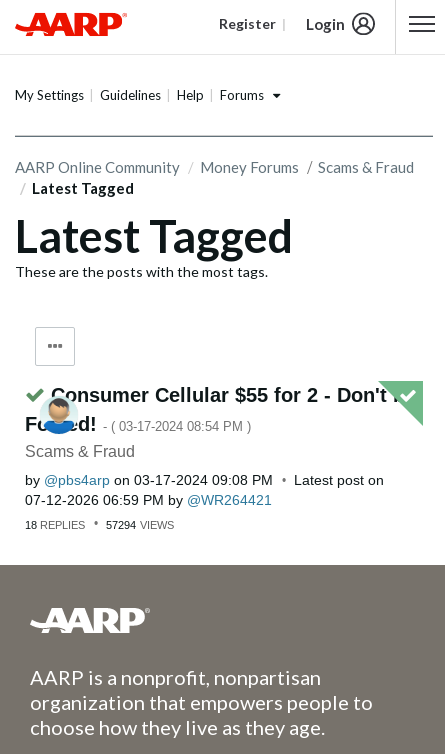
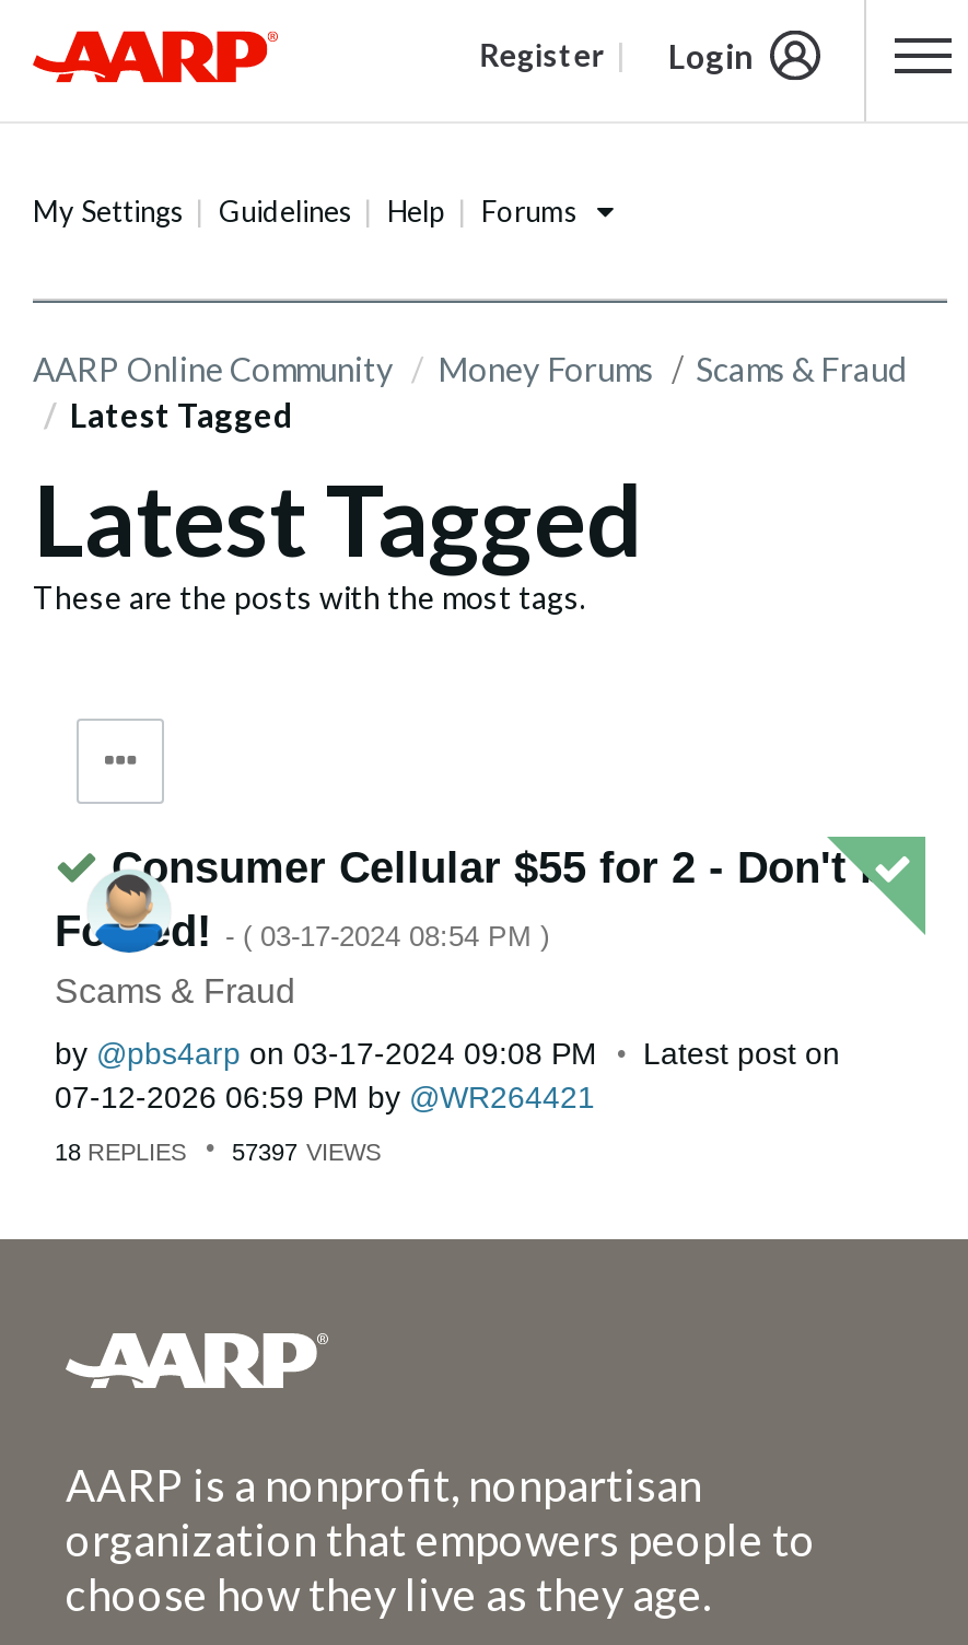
[25,519,174,531] 18 REPLIES 57294 VIEWS -> [55,1139,381,1165] 18 REPLIES 57397 VIEWS

